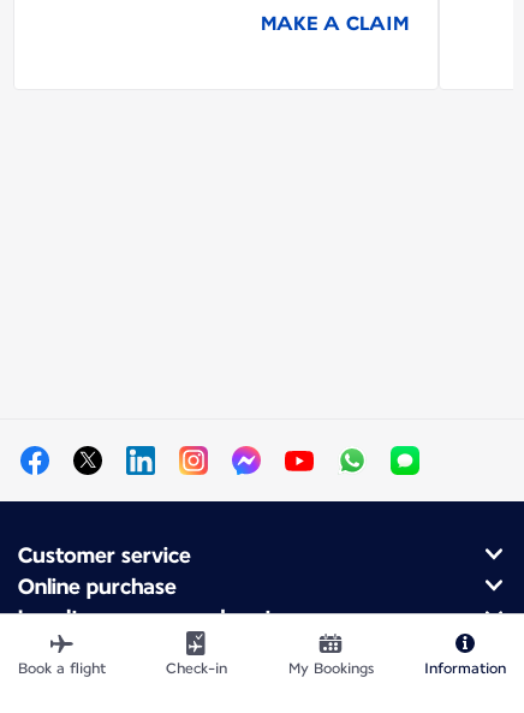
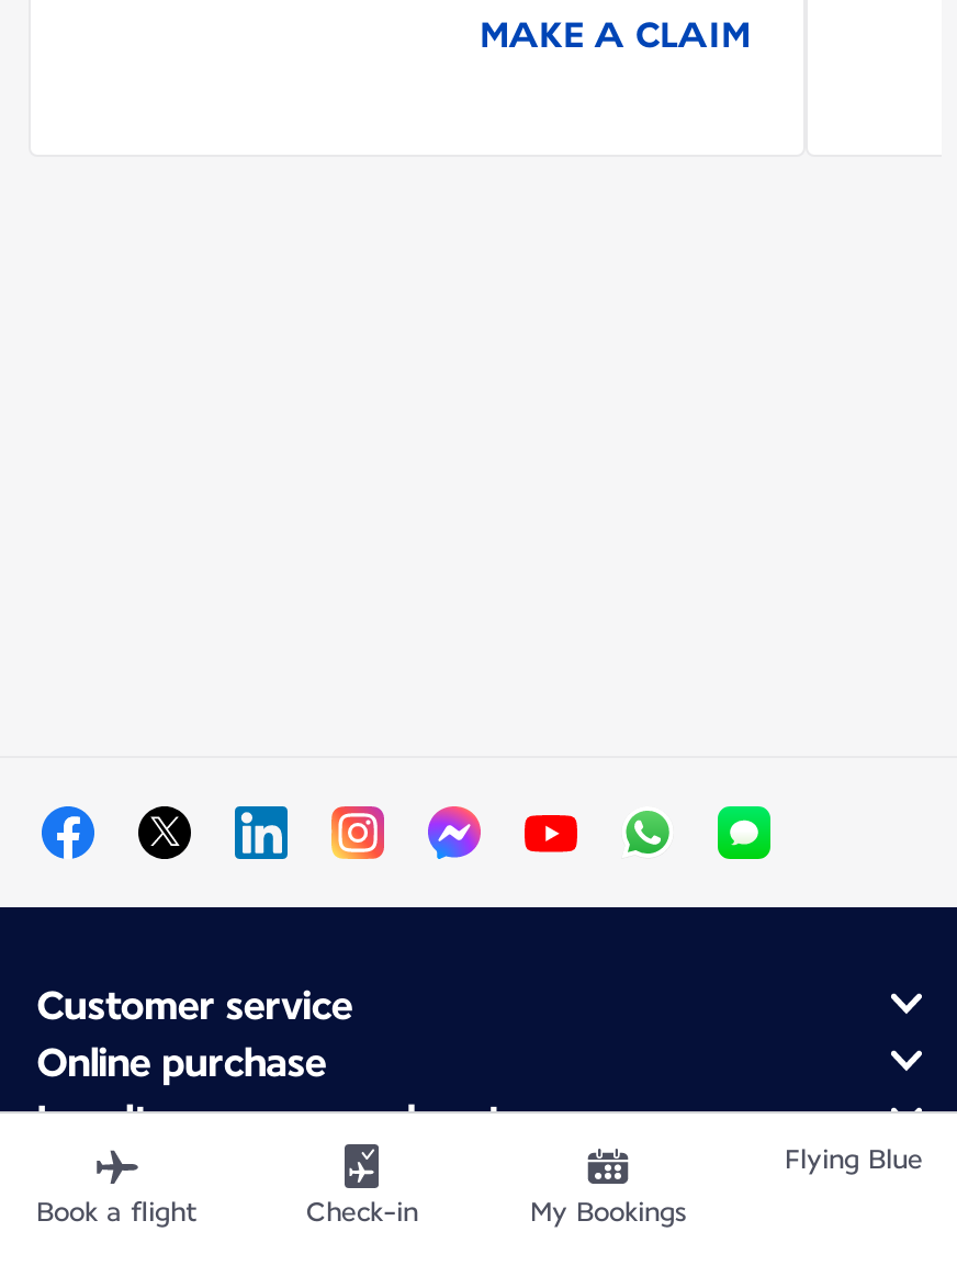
[424,660,506,677] Information -> [785,1144,923,1175] Flying Blue

